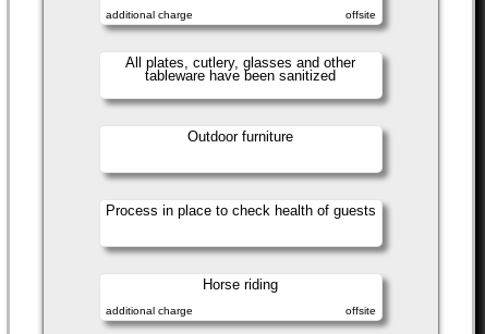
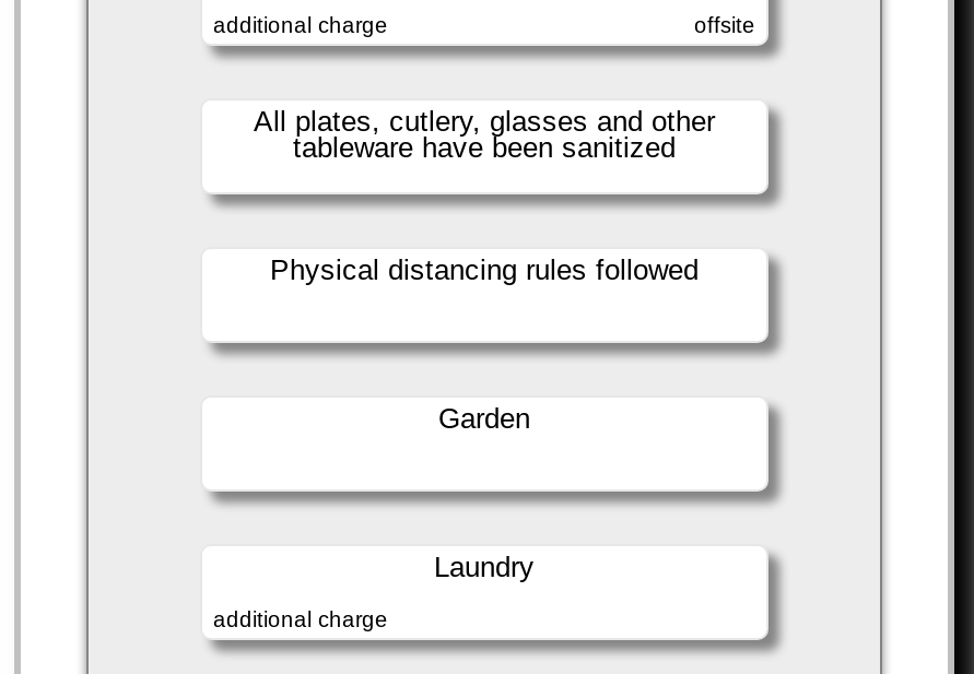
[188,128,294,145] Outdoor furniture -> [270,253,699,286] Physical distancing rules followed
[106,202,376,219] Process in place to check health of guests -> [438,402,530,435] Garden
[203,276,376,317] Horse riding | offsite -> [434,551,535,583] Laundry

